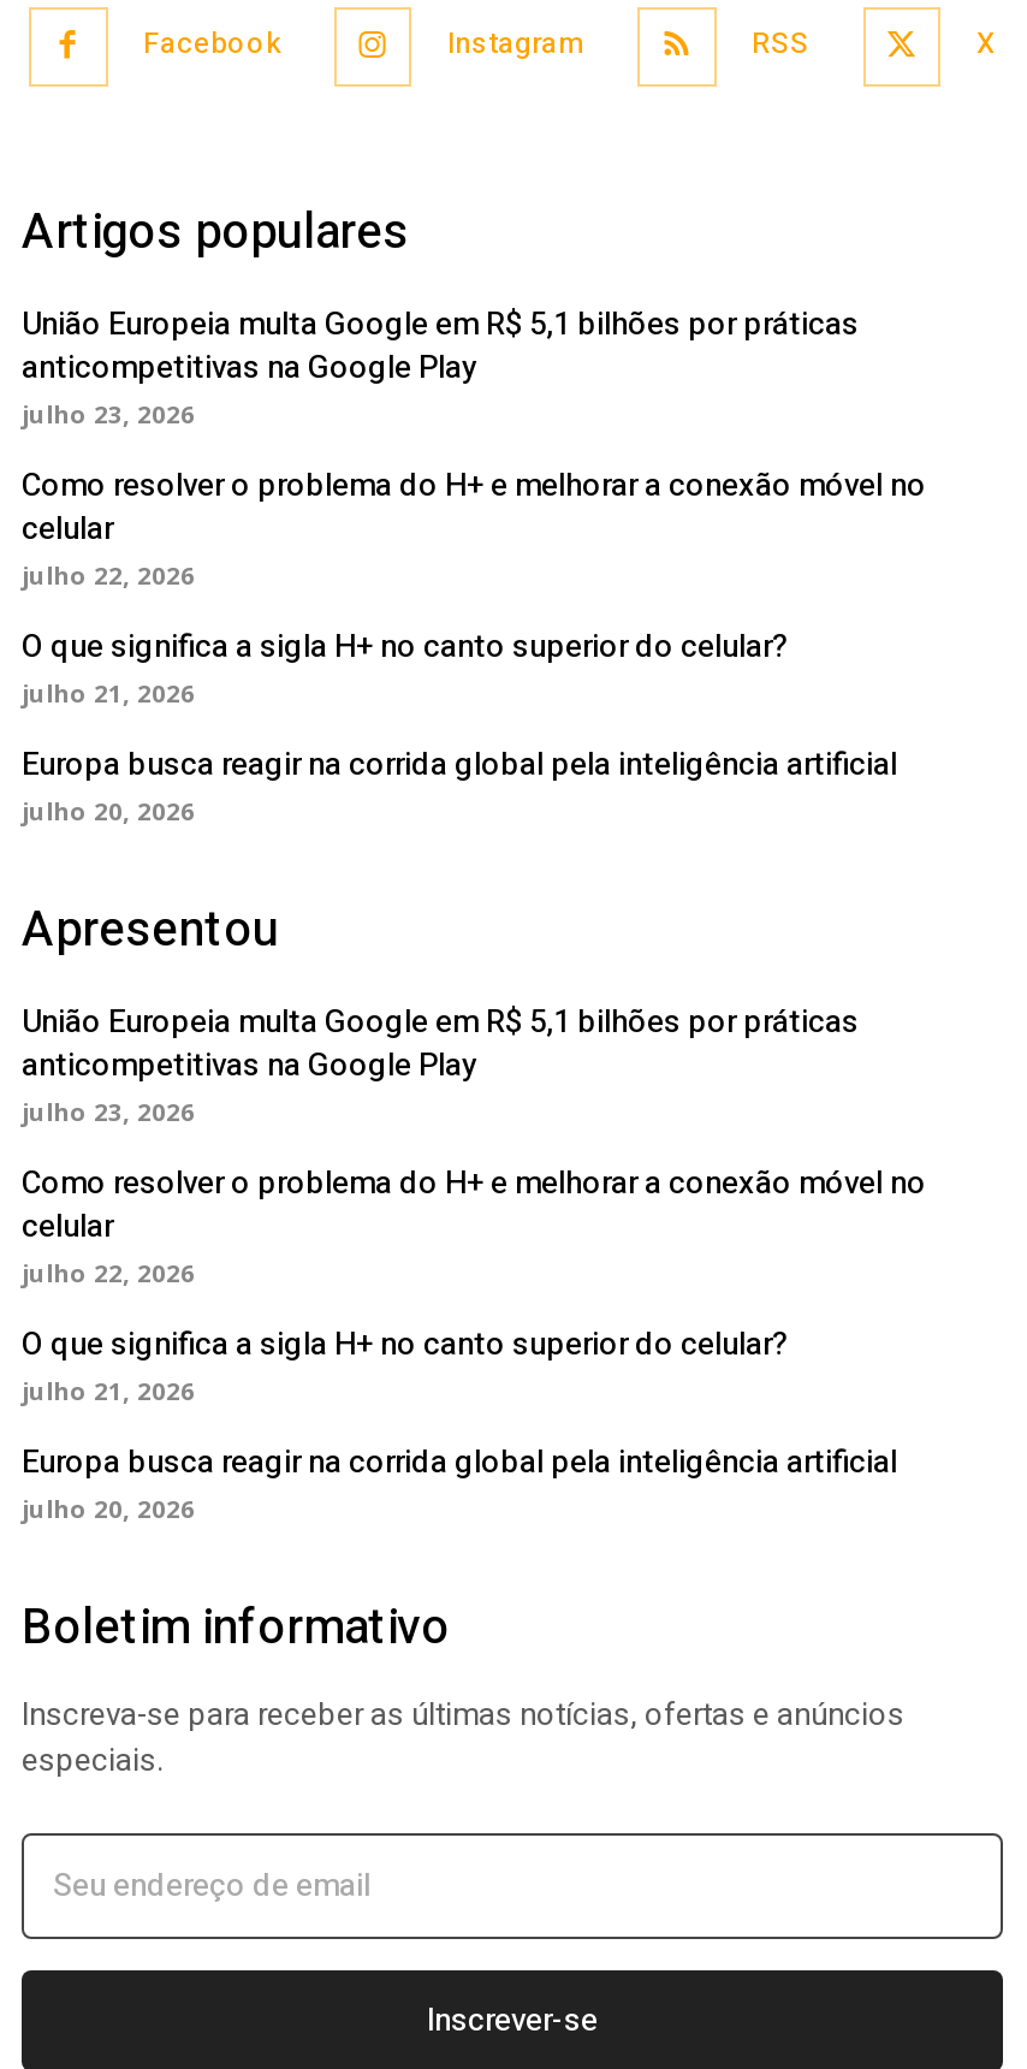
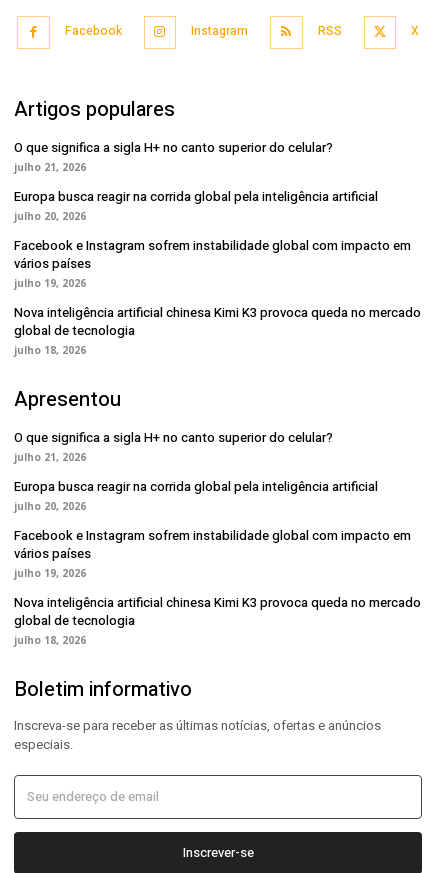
[22,300,926,591] União Europeia multa Google em R$ 5,1 bilhões por práticas | anticompetitivas na Google Play | julho 23, 2026 | Como resolver o problema do H+ e melhorar a conexão móvel no | celular | julho 22, 2026 -> none
moved [22,622,897,826] -> [14,137,378,222]: O que significa a sigla H+ no canto superior do celular? | julho 21, 2026 | Europa busca reagir na corrida global pela inteligência artificial | julho 20, 2026
none -> [14,235,421,356] Facebook e Instagram sofrem instabilidade global com impacto em | vários países | julho 19, 2026 | Nova inteligência artificial chinesa Kimi K3 provoca queda no mercado | global de tecnologia | julho 18, 2026
[22,997,926,1288] União Europeia multa Google em R$ 5,1 bilhões por práticas | anticompetitivas na Google Play | julho 23, 2026 | Como resolver o problema do H+ e melhorar a conexão móvel no | celular | julho 22, 2026 -> none
moved [22,1320,897,1524] -> [14,427,378,512]: O que significa a sigla H+ no canto superior do celular? | julho 21, 2026 | Europa busca reagir na corrida global pela inteligência artificial | julho 20, 2026
none -> [14,525,421,646] Facebook e Instagram sofrem instabilidade global com impacto em | vários países | julho 19, 2026 | Nova inteligência artificial chinesa Kimi K3 provoca queda no mercado | global de tecnologia | julho 18, 2026

